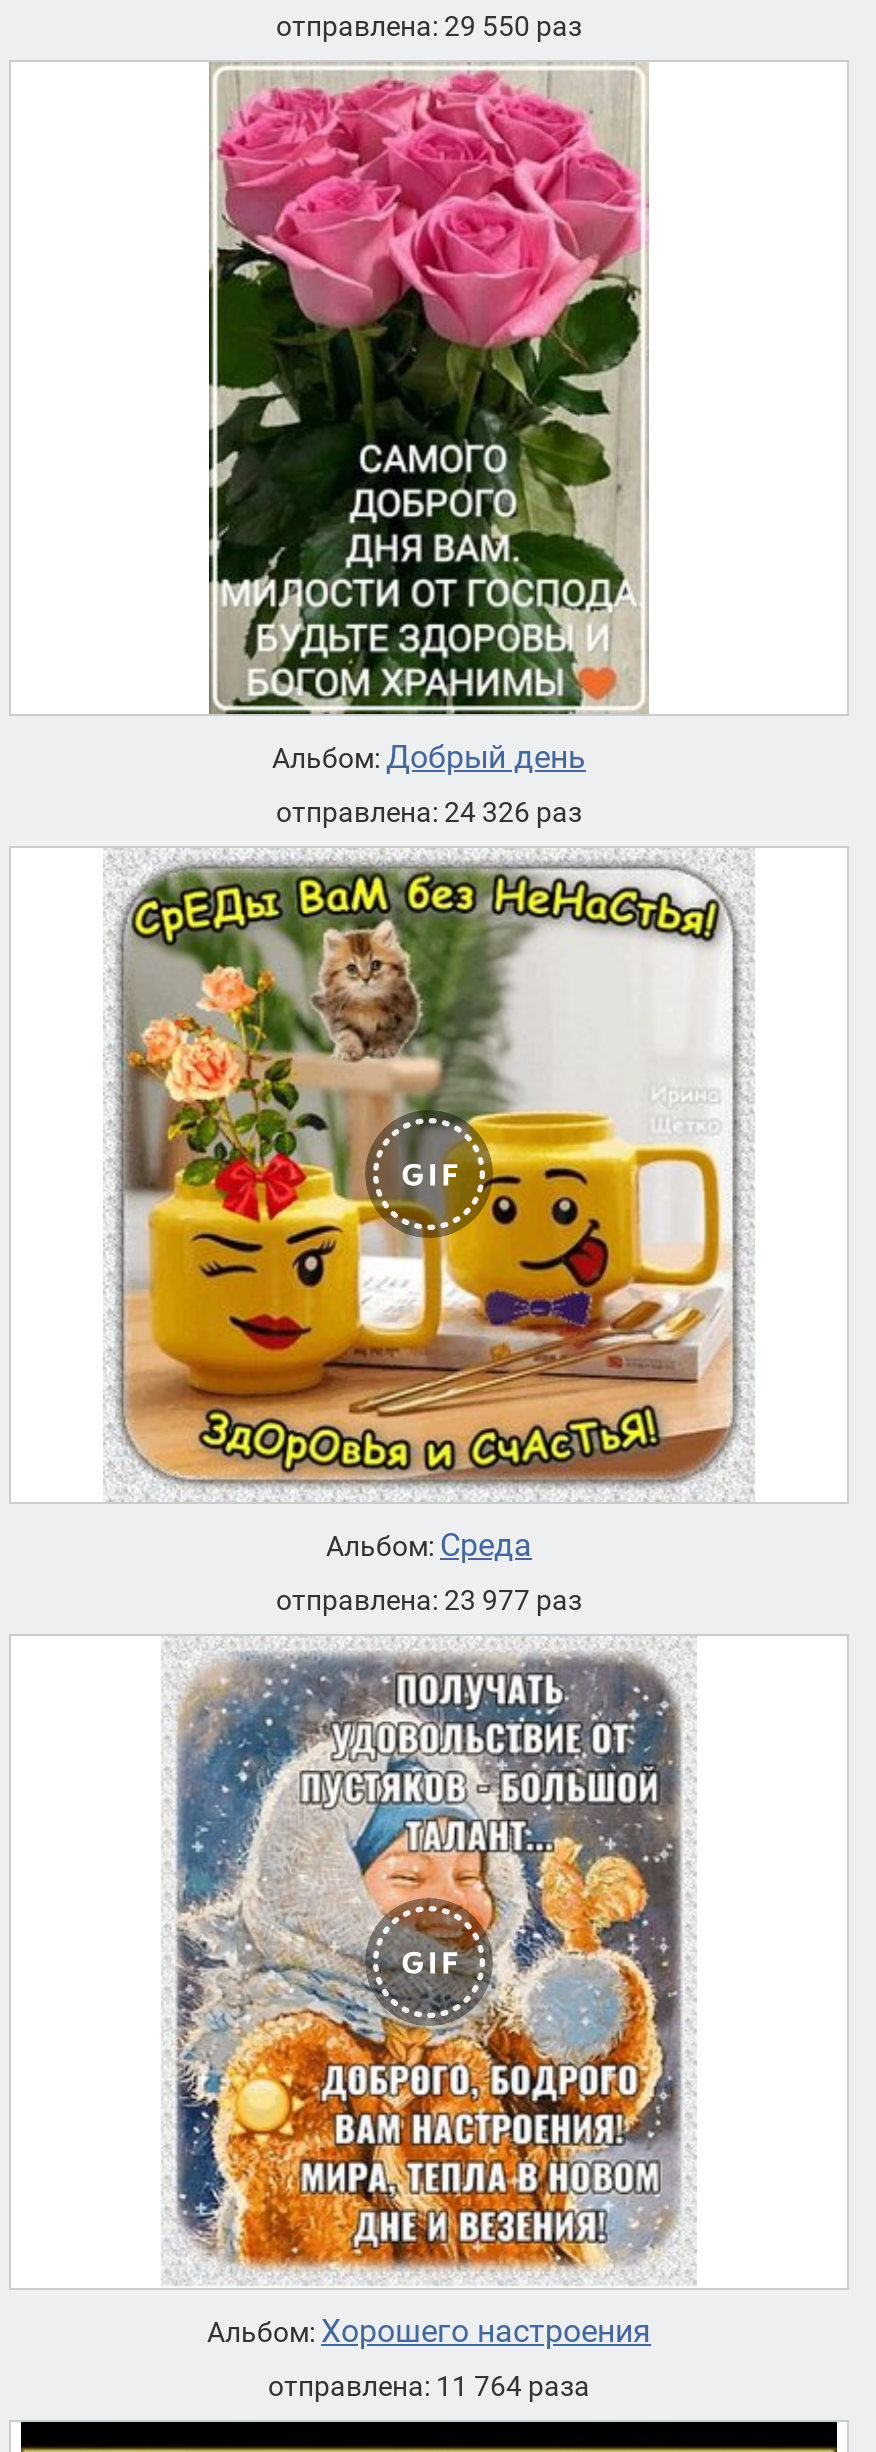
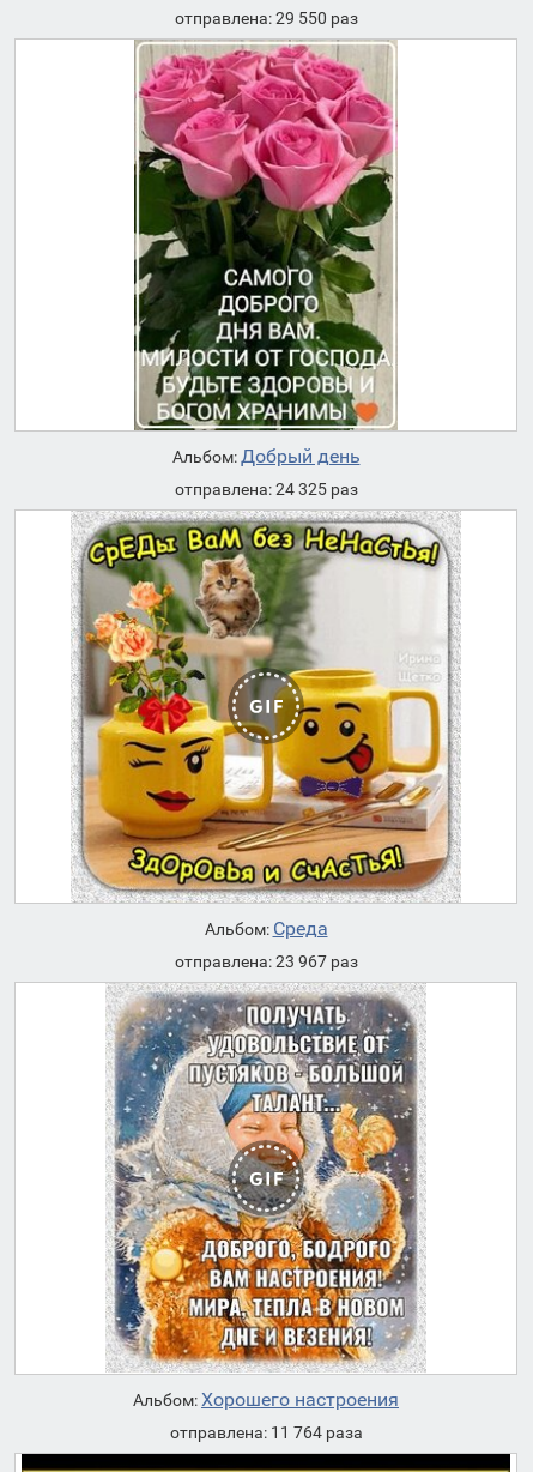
[276,797,582,829] отправлена: 24 326 раз -> [174,480,358,499] отправлена: 24 325 раз
[276,1583,582,1615] отправлена: 23 977 раз -> [174,951,358,970] отправлена: 23 967 раз

